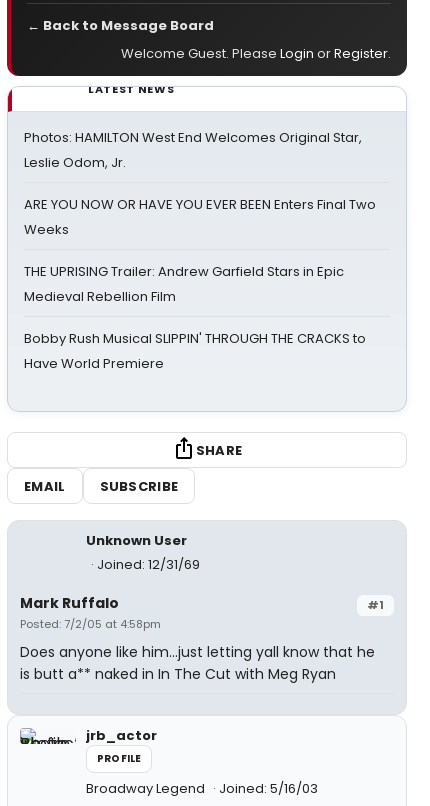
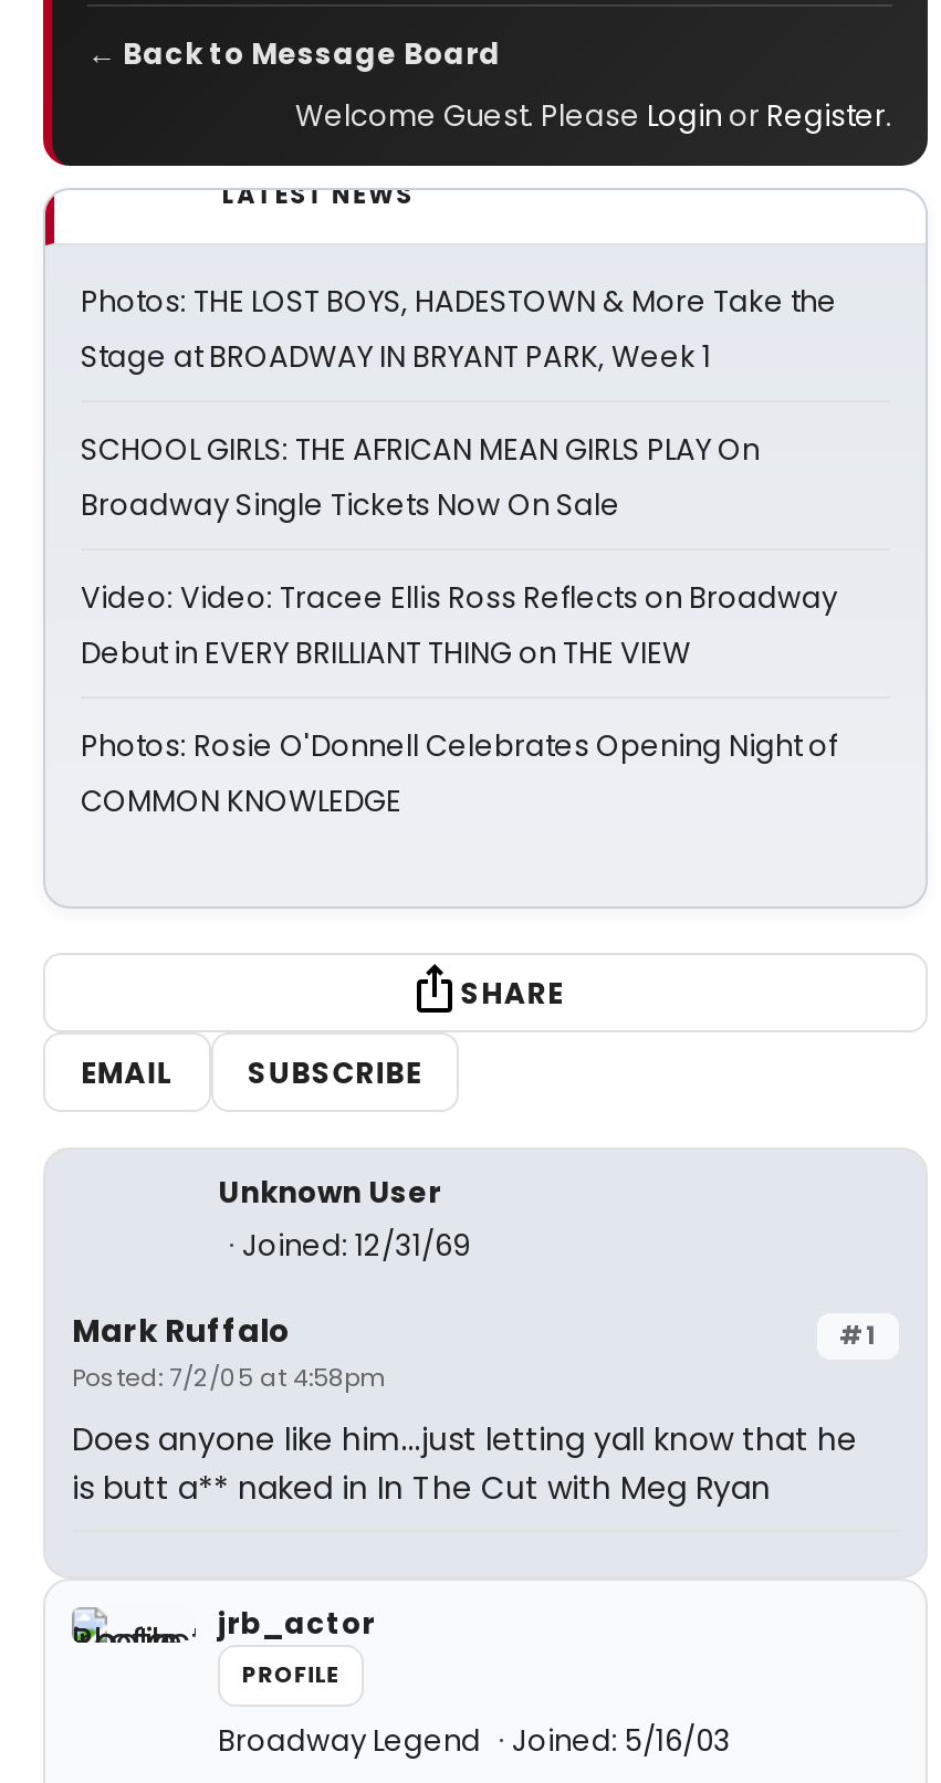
[24,128,362,172] Photos: HAMILTON West End Welcomes Original Star, | Leslie Odom, Jr. -> [81,281,837,378] Photos: THE LOST BOYS, HADESTOWN & More Take the | Stage at BROADWAY IN BRYANT PARK, Week 1
[24,195,376,239] ARE YOU NOW OR HAVE YOU EVER BEEN Enters Final Two | Weeks -> [81,429,760,526] SCHOOL GIRLS: THE AFRICAN MEAN GIRLS PLAY On | Broadway Single Tickets Now On Sale
[24,262,344,306] THE UPRISING Trailer: Andrew Garfield Stars in Epic | Medieval Rebellion Film -> [81,577,837,674] Video: Video: Tracee Ellis Ross Reflects on Broadway | Debut in EVERY BRILLIANT THING on THE VIEW
[24,329,366,373] Bobby Rush Musical SLIPPIN' THROUGH THE CRACKS to | Have World Premiere -> [81,725,837,822] Photos: Rosie O'Donnell Celebrates Opening Night of | COMMON KNOWLEDGE

